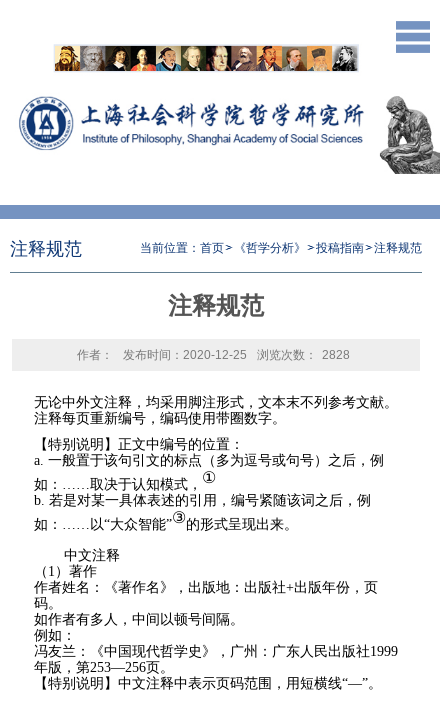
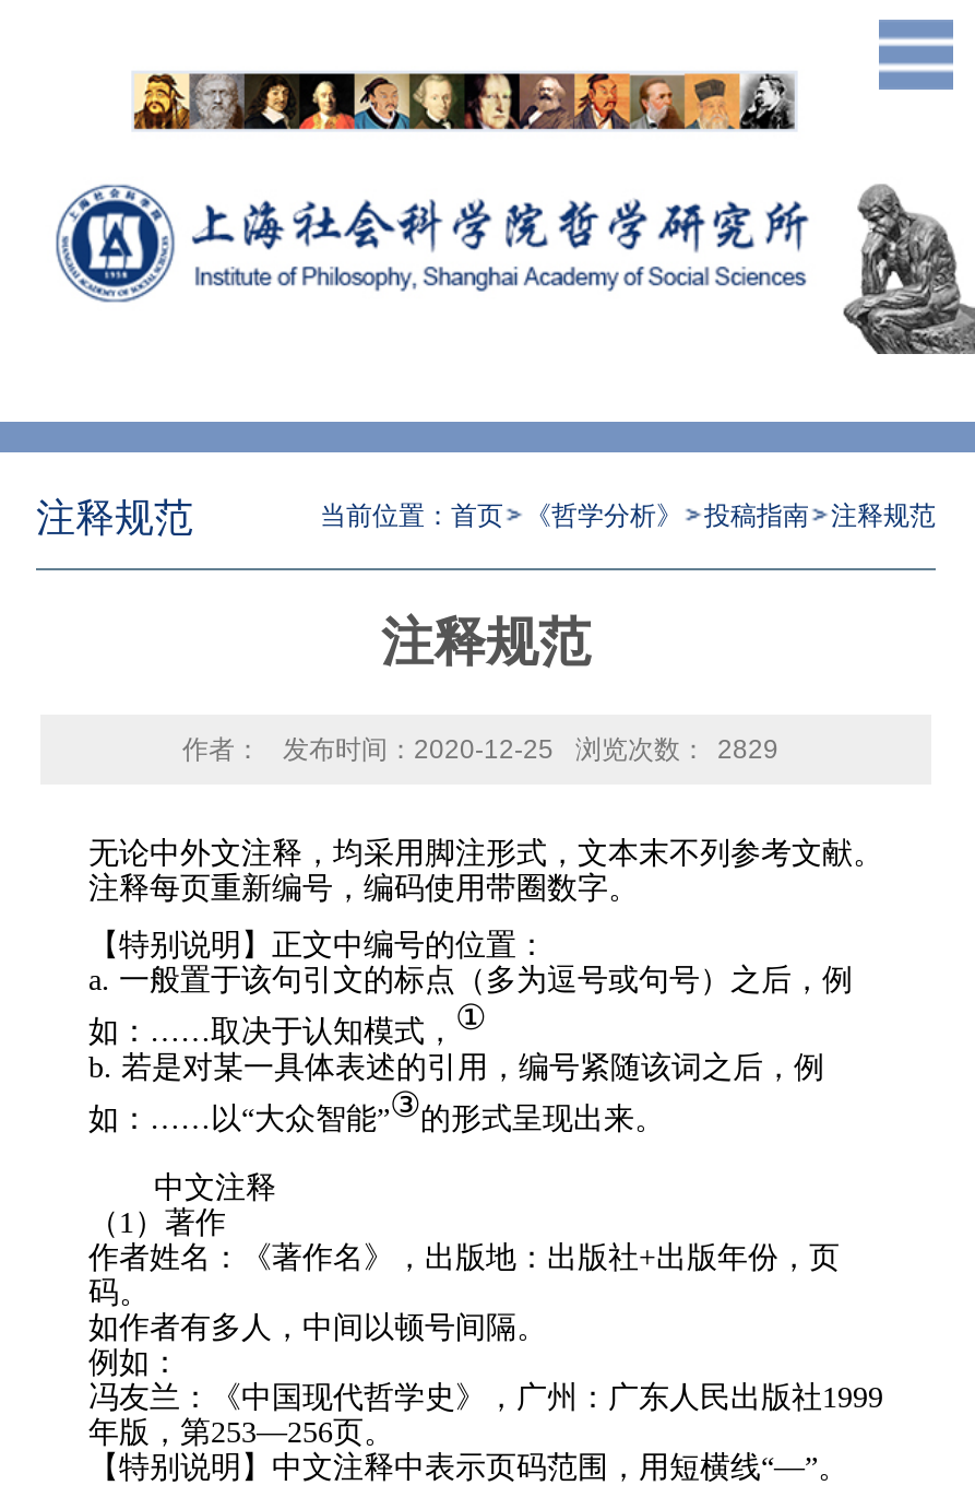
[77,348,350,362] 作者： 发布时间：2020-12-25 浏览次数： 2828 -> [182,734,778,765] 作者： 发布时间：2020-12-25 浏览次数： 2829

